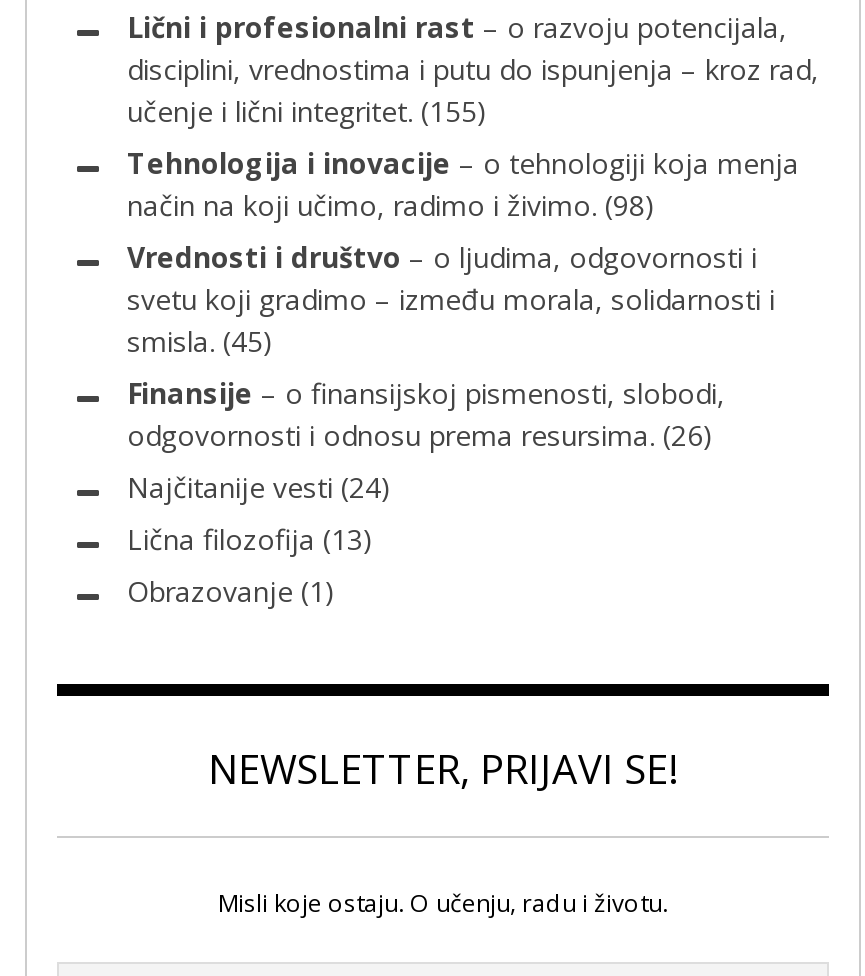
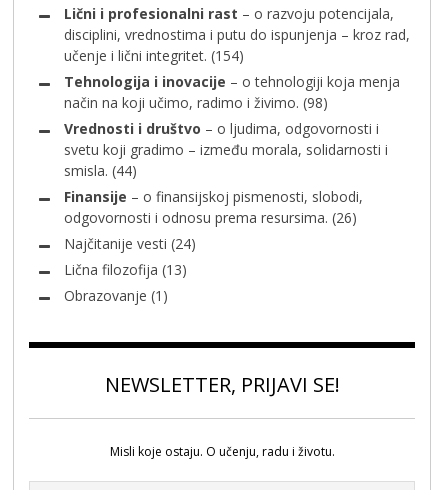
[127,92,487,130] učenje i lični integritet. (155) -> [64,46,244,65] učenje i lični integritet. (154)
[127,322,273,360] smisla. (45) -> [64,161,137,180] smisla. (44)

